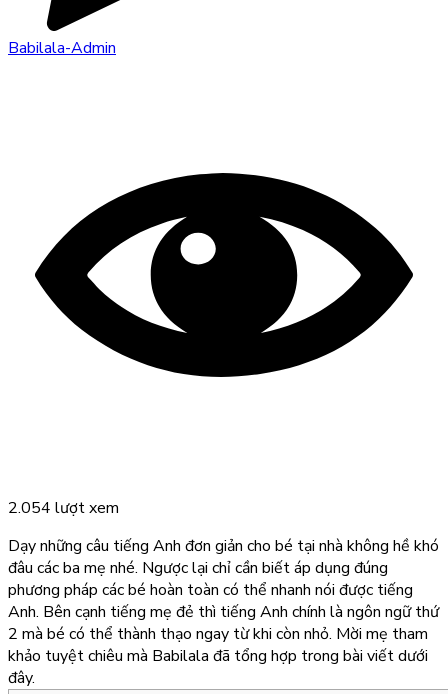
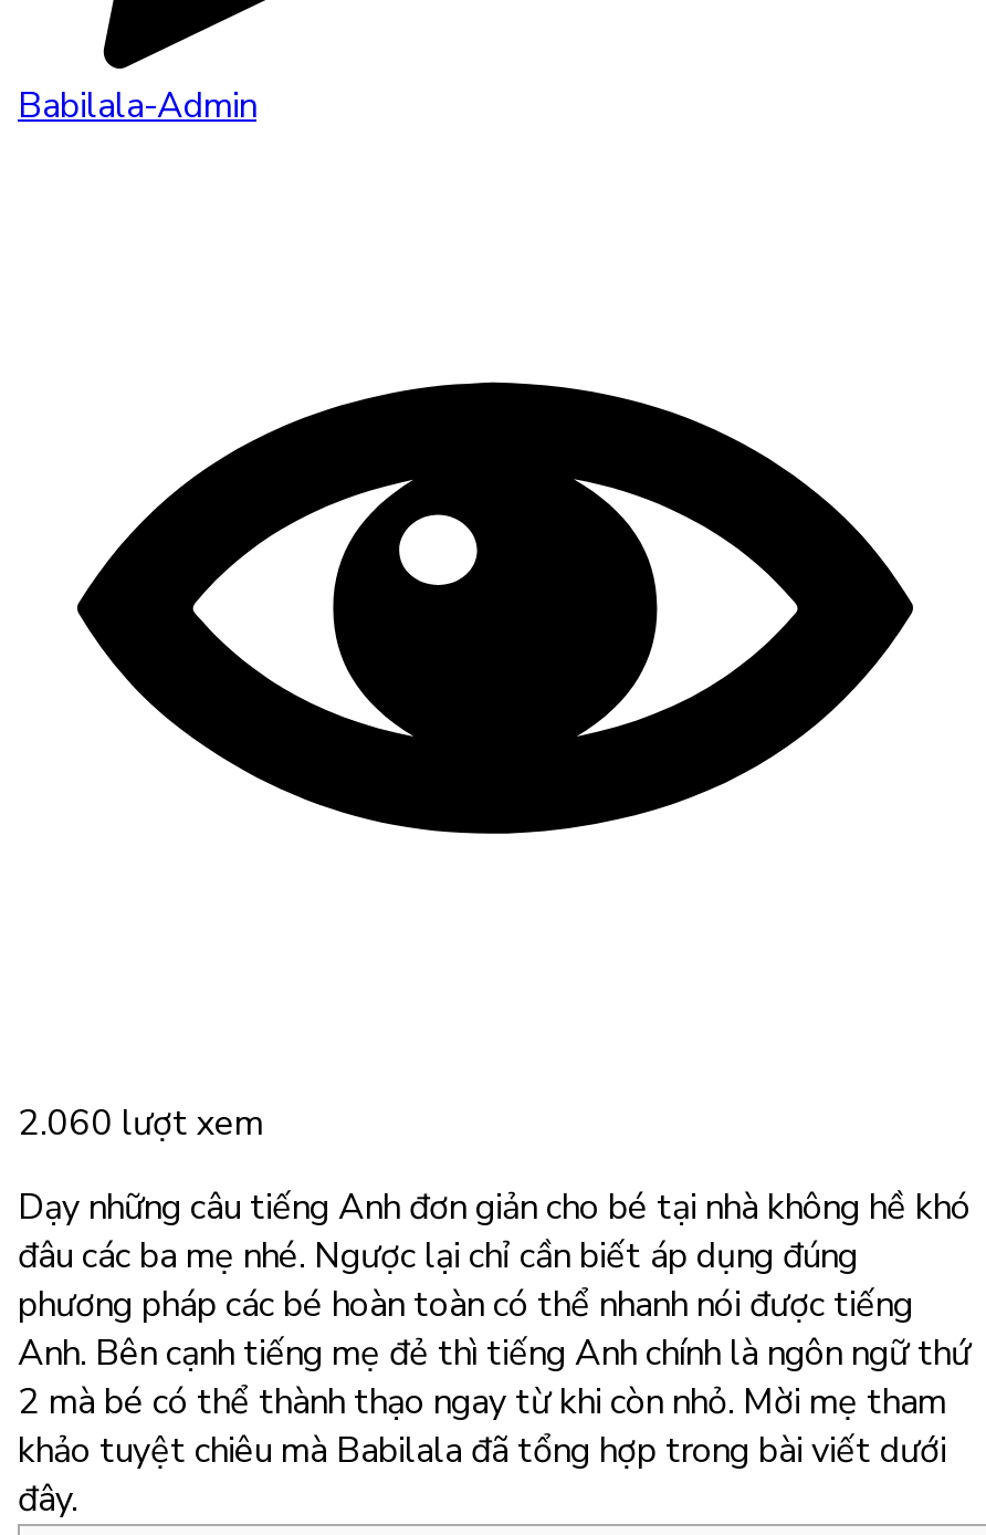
[8,497,119,519] 2.054 lượt xem -> [18,1099,263,1148] 2.060 lượt xem

